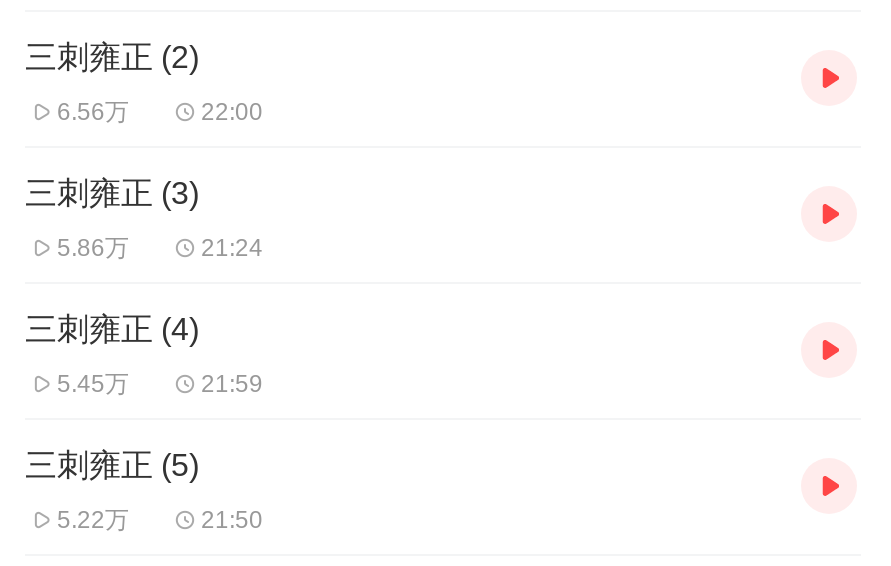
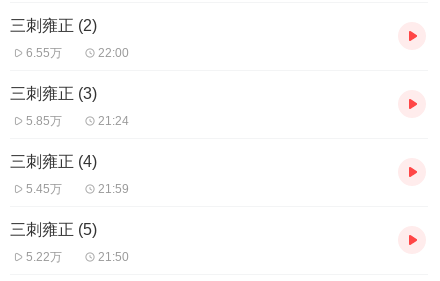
[57,98,129,126] 6.56万 -> [26,46,62,60] 6.55万
[57,234,129,262] 5.86万 -> [26,114,62,128] 5.85万

